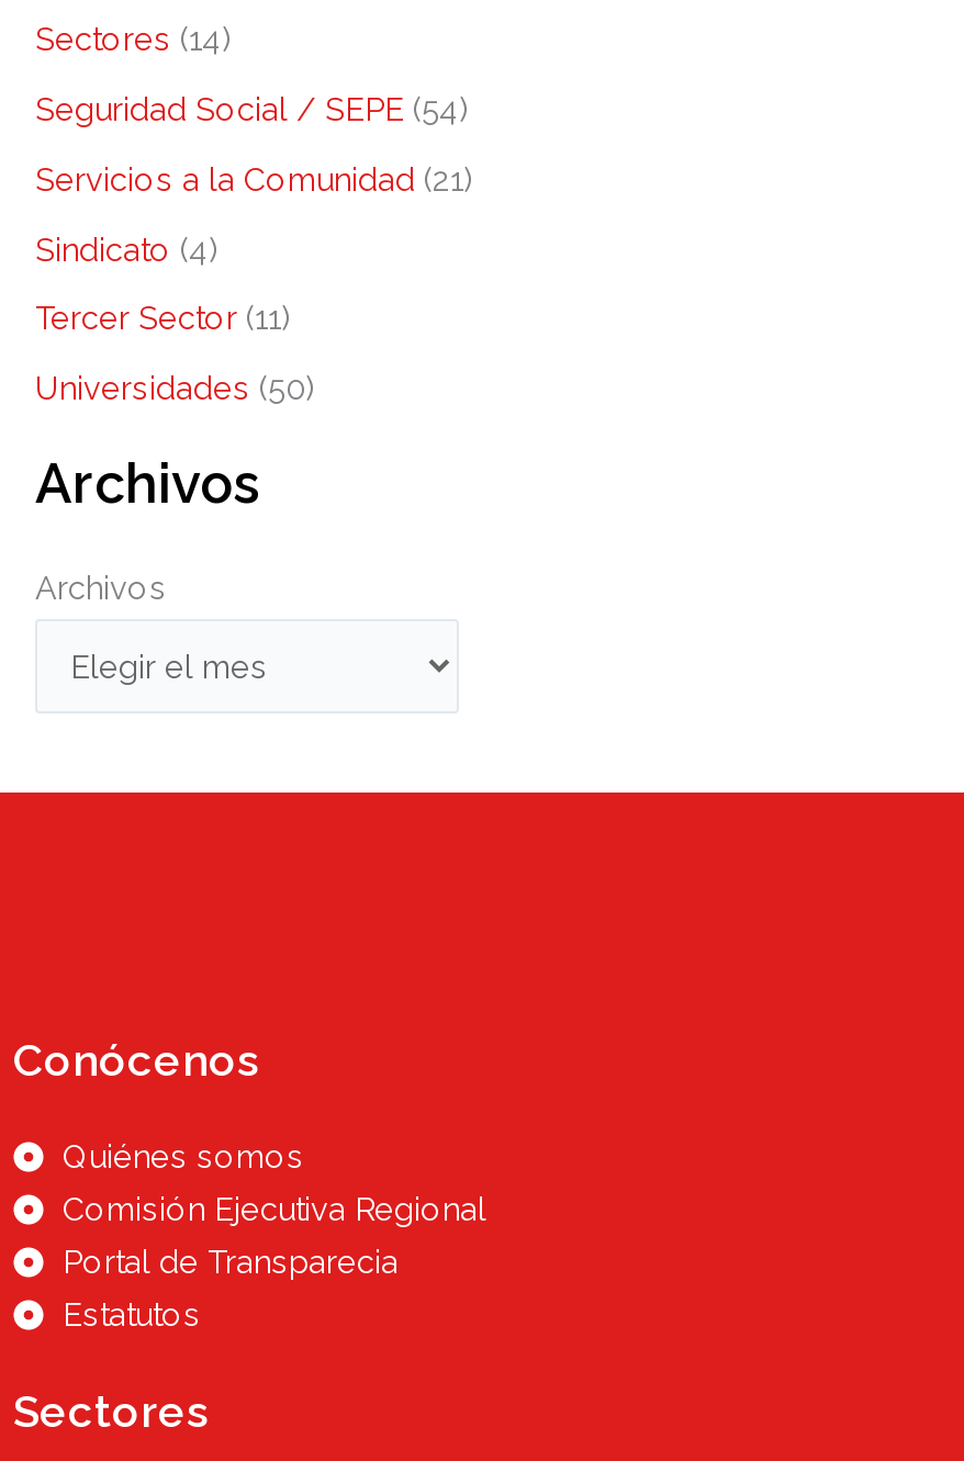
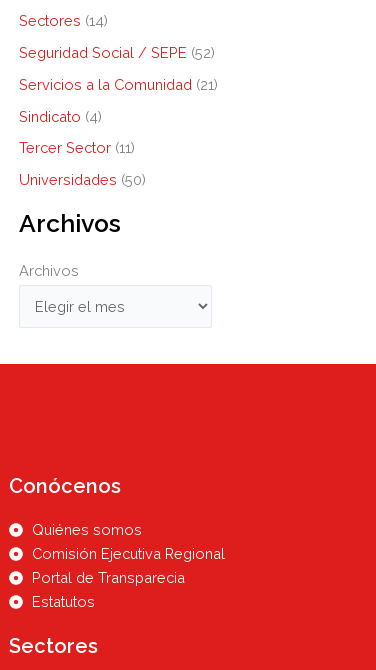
[35,89,468,127] Seguridad Social / SEPE (54) -> [19,44,215,61] Seguridad Social / SEPE (52)

